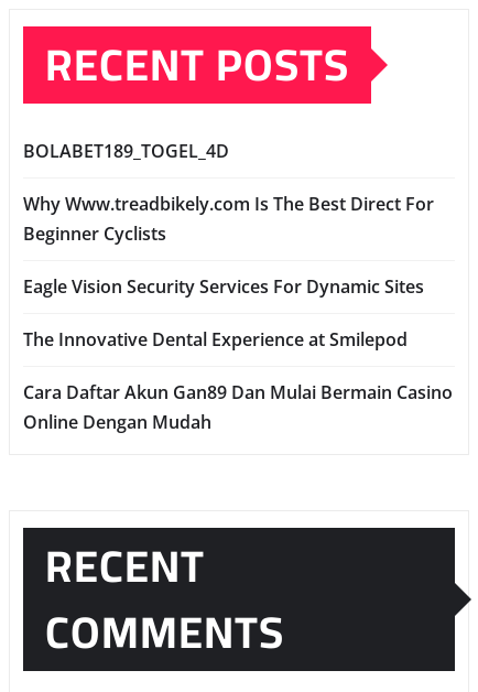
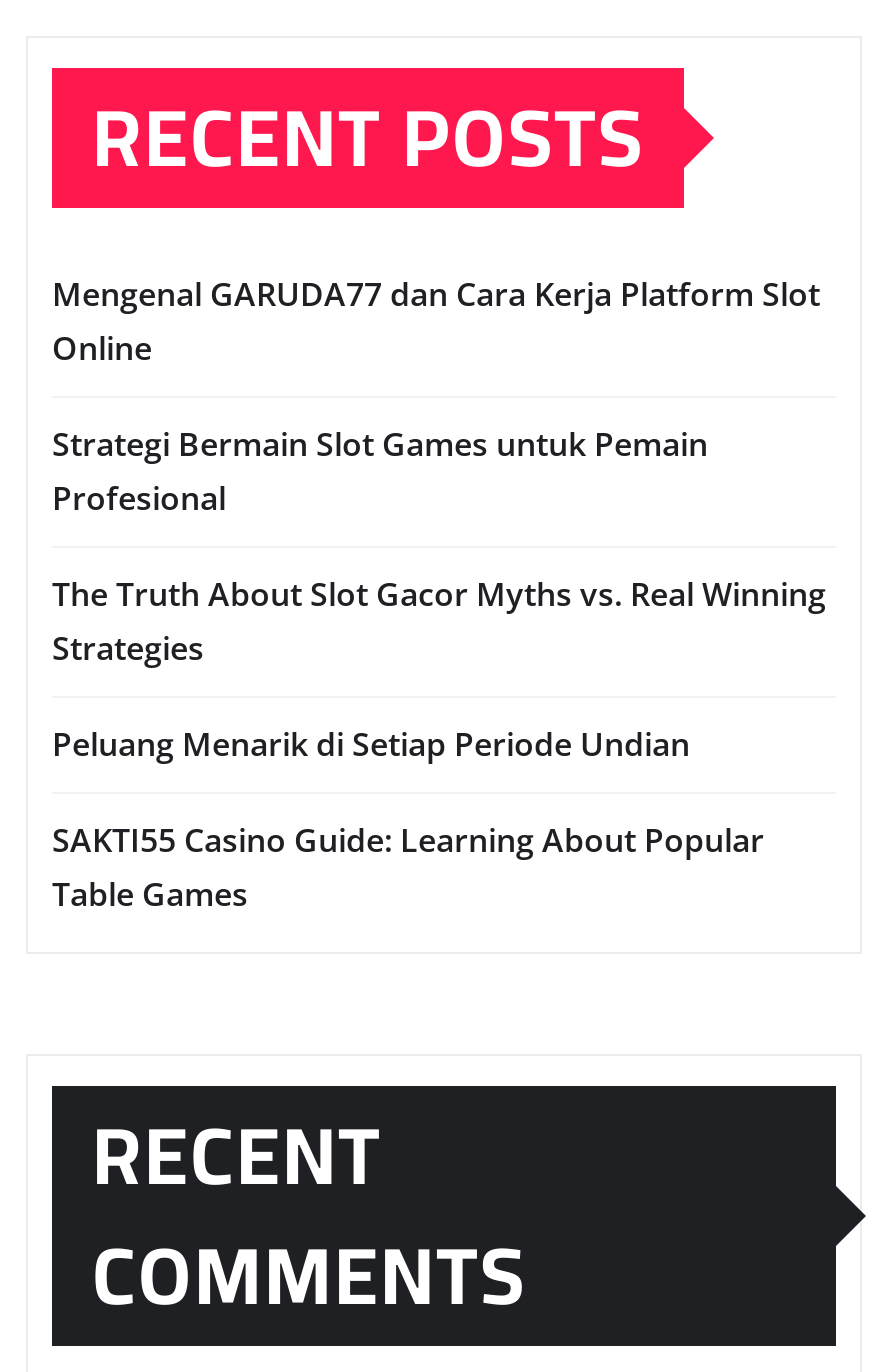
[23,139,229,163] BOLABET189_TOGEL_4D -> [52,272,820,370] Mengenal GARUDA77 dan Cara Kerja Platform Slot | Online
[23,192,434,246] Why Www.treadbikely.com Is The Best Direct For | Beginner Cyclists -> [52,422,708,520] Strategi Bermain Slot Games untuk Pemain | Profesional
[23,274,424,298] Eagle Vision Security Services For Dynamic Sites -> [52,572,826,670] The Truth About Slot Gacor Myths vs. Real Winning | Strategies
[23,327,408,351] The Innovative Dental Experience at Smilepod -> [52,722,690,766] Peluang Menarik di Setiap Periode Undian
[23,380,453,434] Cara Daftar Akun Gan89 Dan Mulai Bermain Casino | Online Dengan Mudah -> [52,818,764,916] SAKTI55 Casino Guide: Learning About Popular | Table Games

